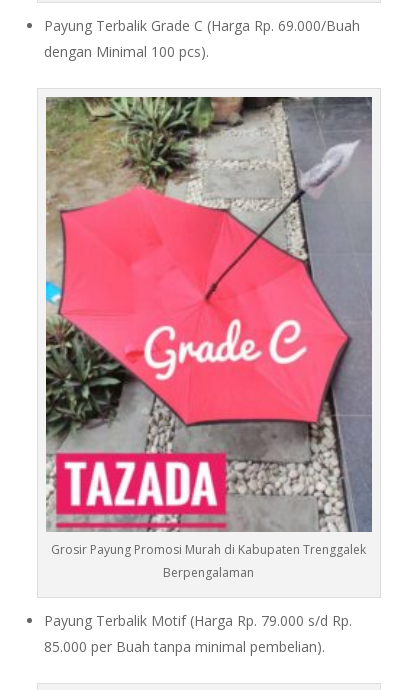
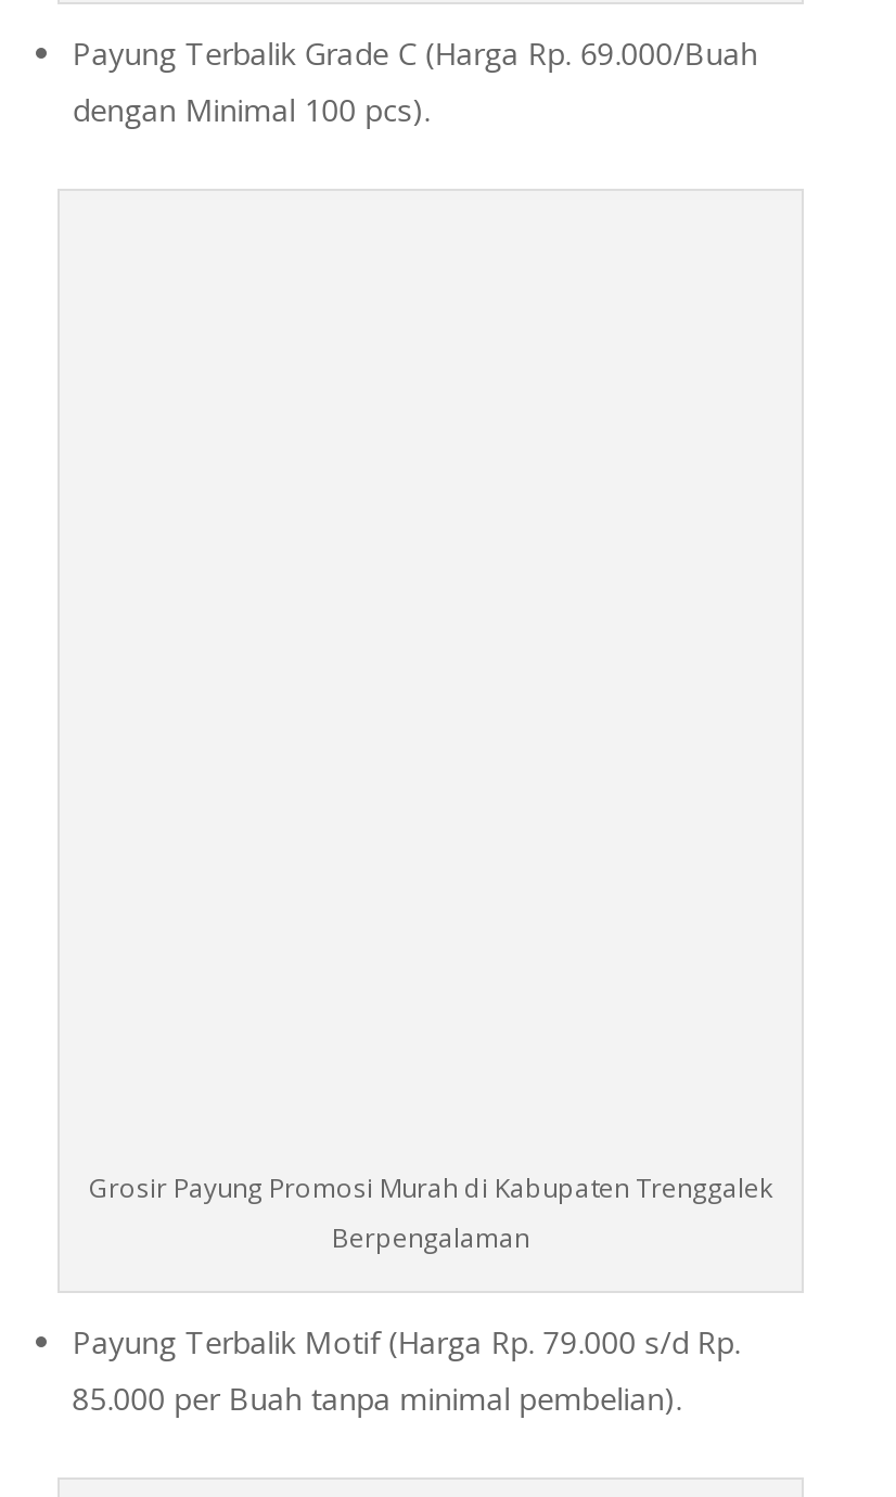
[45,96,373,533] [image] -> none

